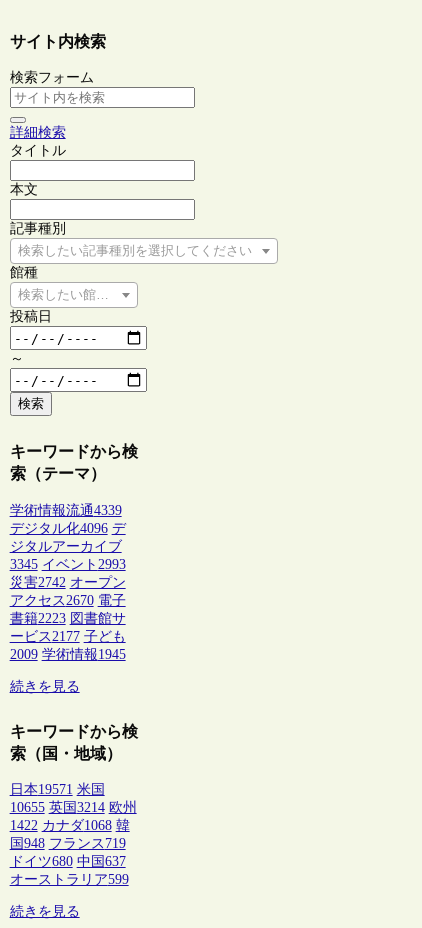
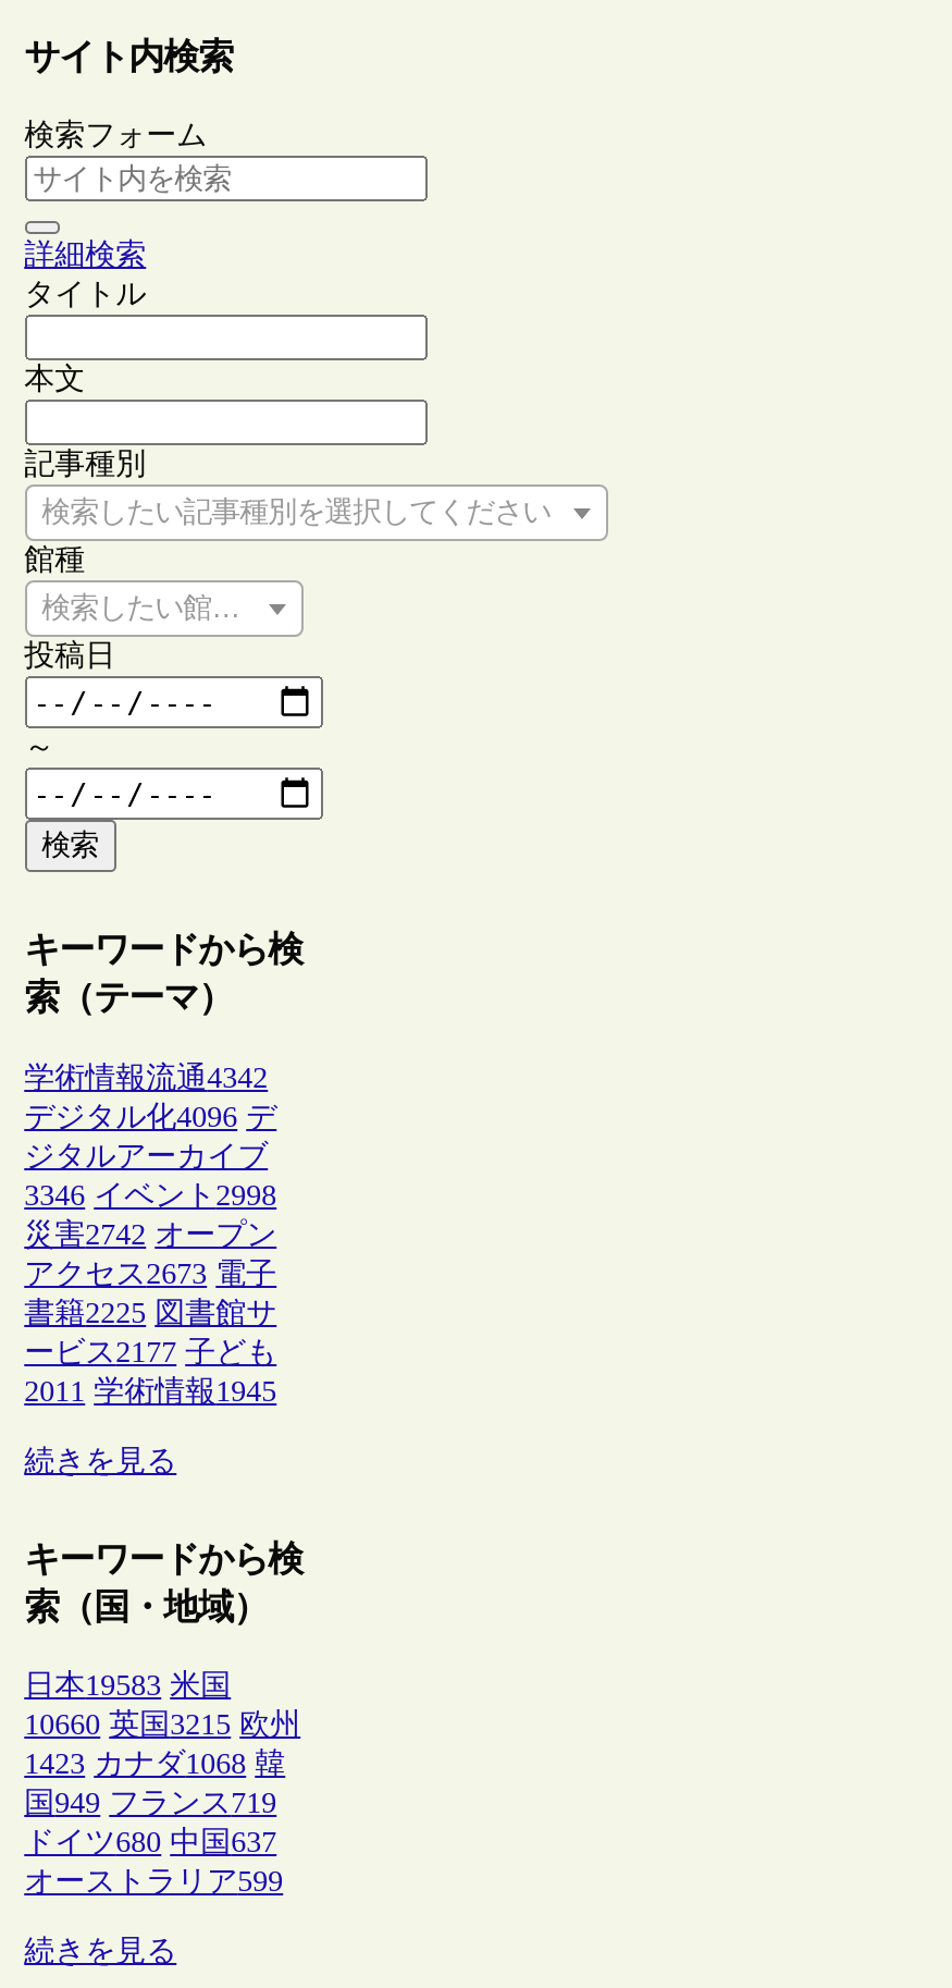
[10,503,122,518] 学術情報流通4339 -> [24,1061,268,1093] 学術情報流通4342
[10,557,126,572] 3345 イベント2993 -> [24,1178,277,1211] 3346 イベント2998
[10,593,126,608] アクセス2670 電子 -> [24,1257,277,1289] アクセス2673 電子
[10,611,126,626] 書籍2223 図書館サ -> [24,1296,277,1328] 書籍2225 図書館サ
[10,647,126,662] 2009 学術情報1945 -> [24,1374,277,1407] 2011 学術情報1945
[10,782,105,797] 日本19571 米国 -> [24,1669,231,1702] 日本19583 米国
[10,800,137,815] 10655 英国3214 欧州 -> [24,1708,301,1741] 10660 英国3215 欧州
[10,818,130,833] 1422 カナダ1068 韓 -> [24,1748,285,1780] 1423 カナダ1068 韓
[10,836,126,851] 国948 フランス719 -> [24,1787,277,1819] 国949 フランス719

